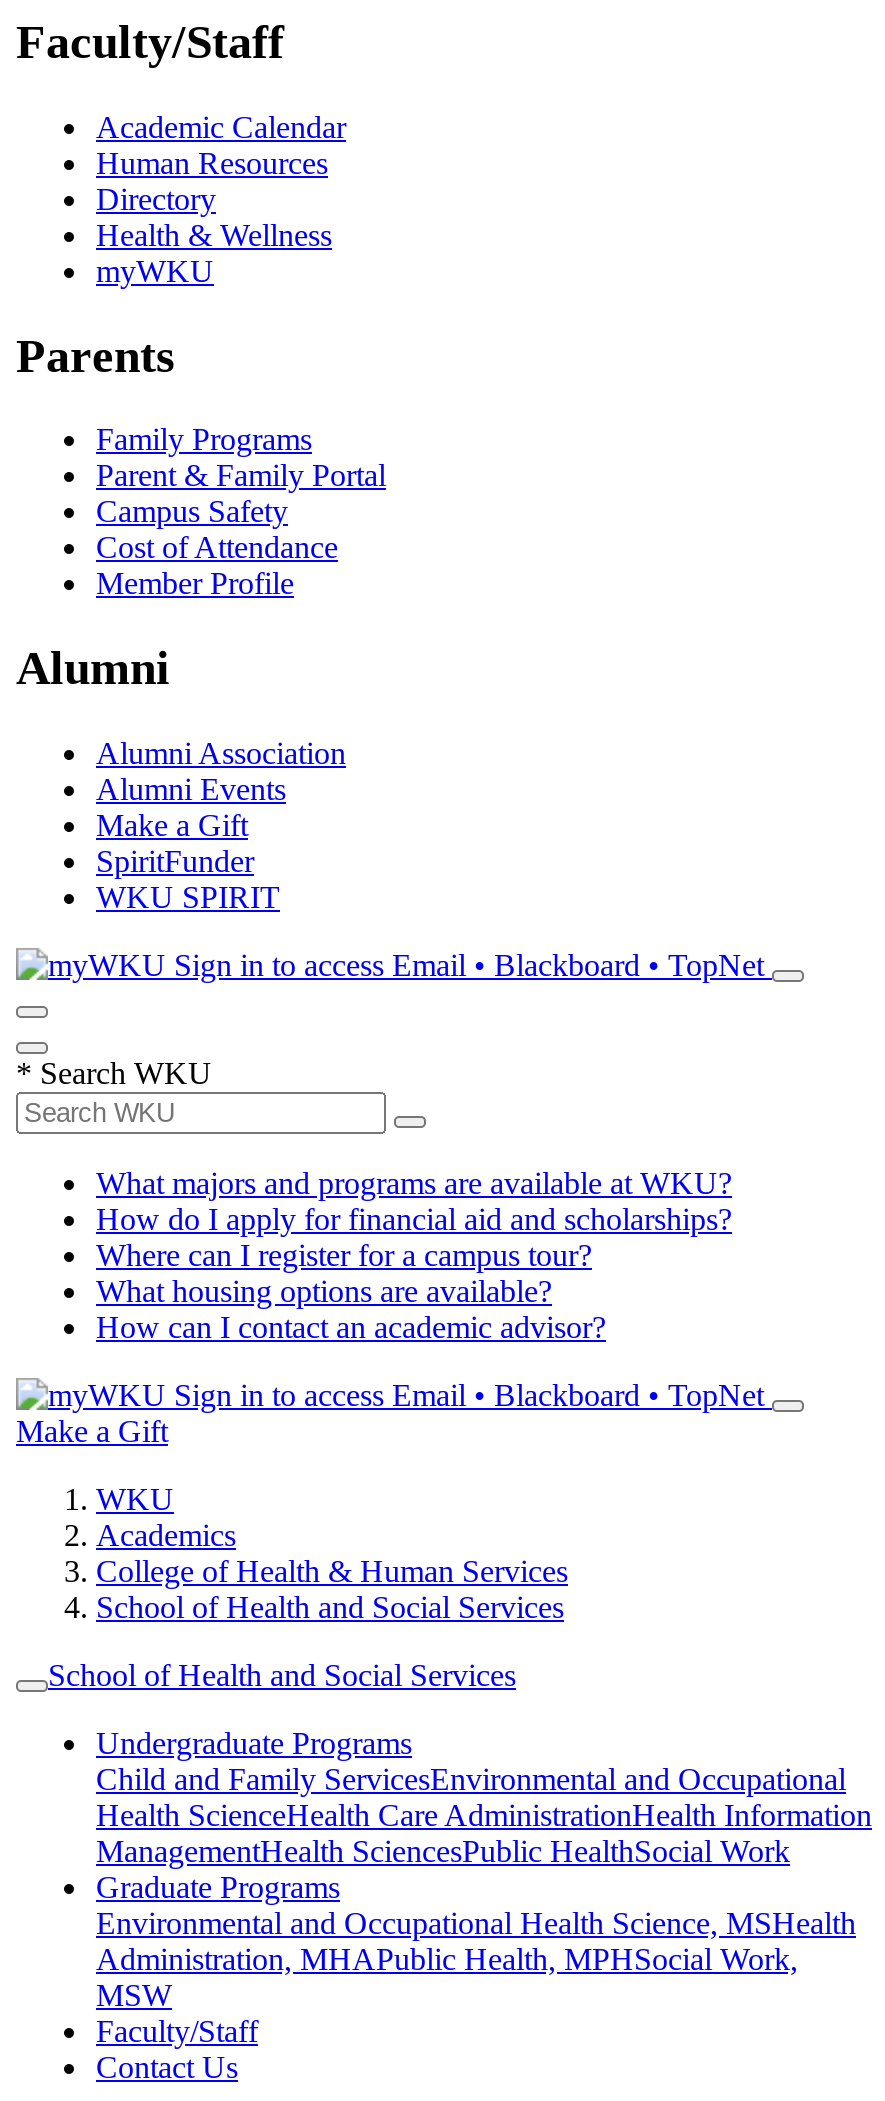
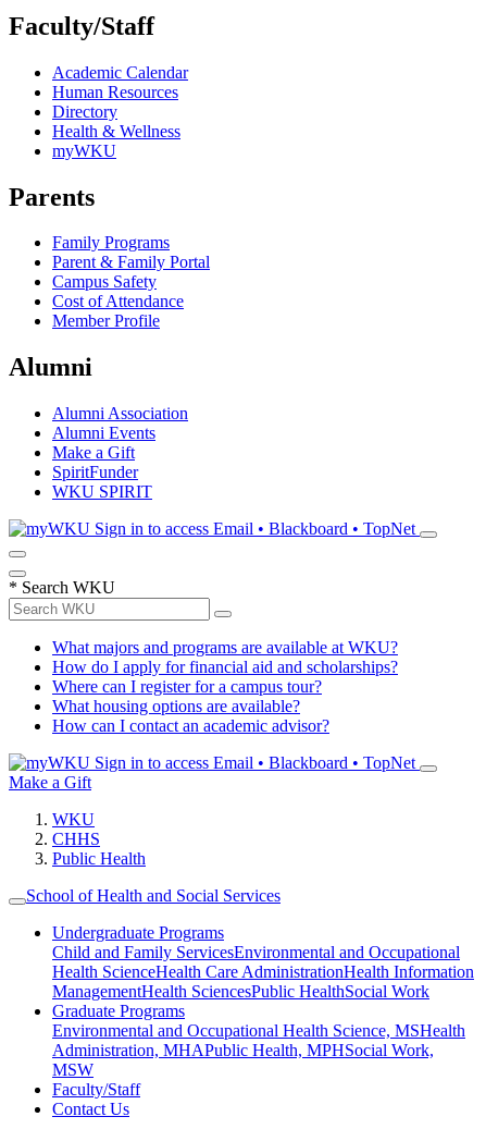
[96,1518,568,1624] Academics | College of Health & Human Services | School of Health and Social Services -> [52,830,146,868] CHHS | Public Health

